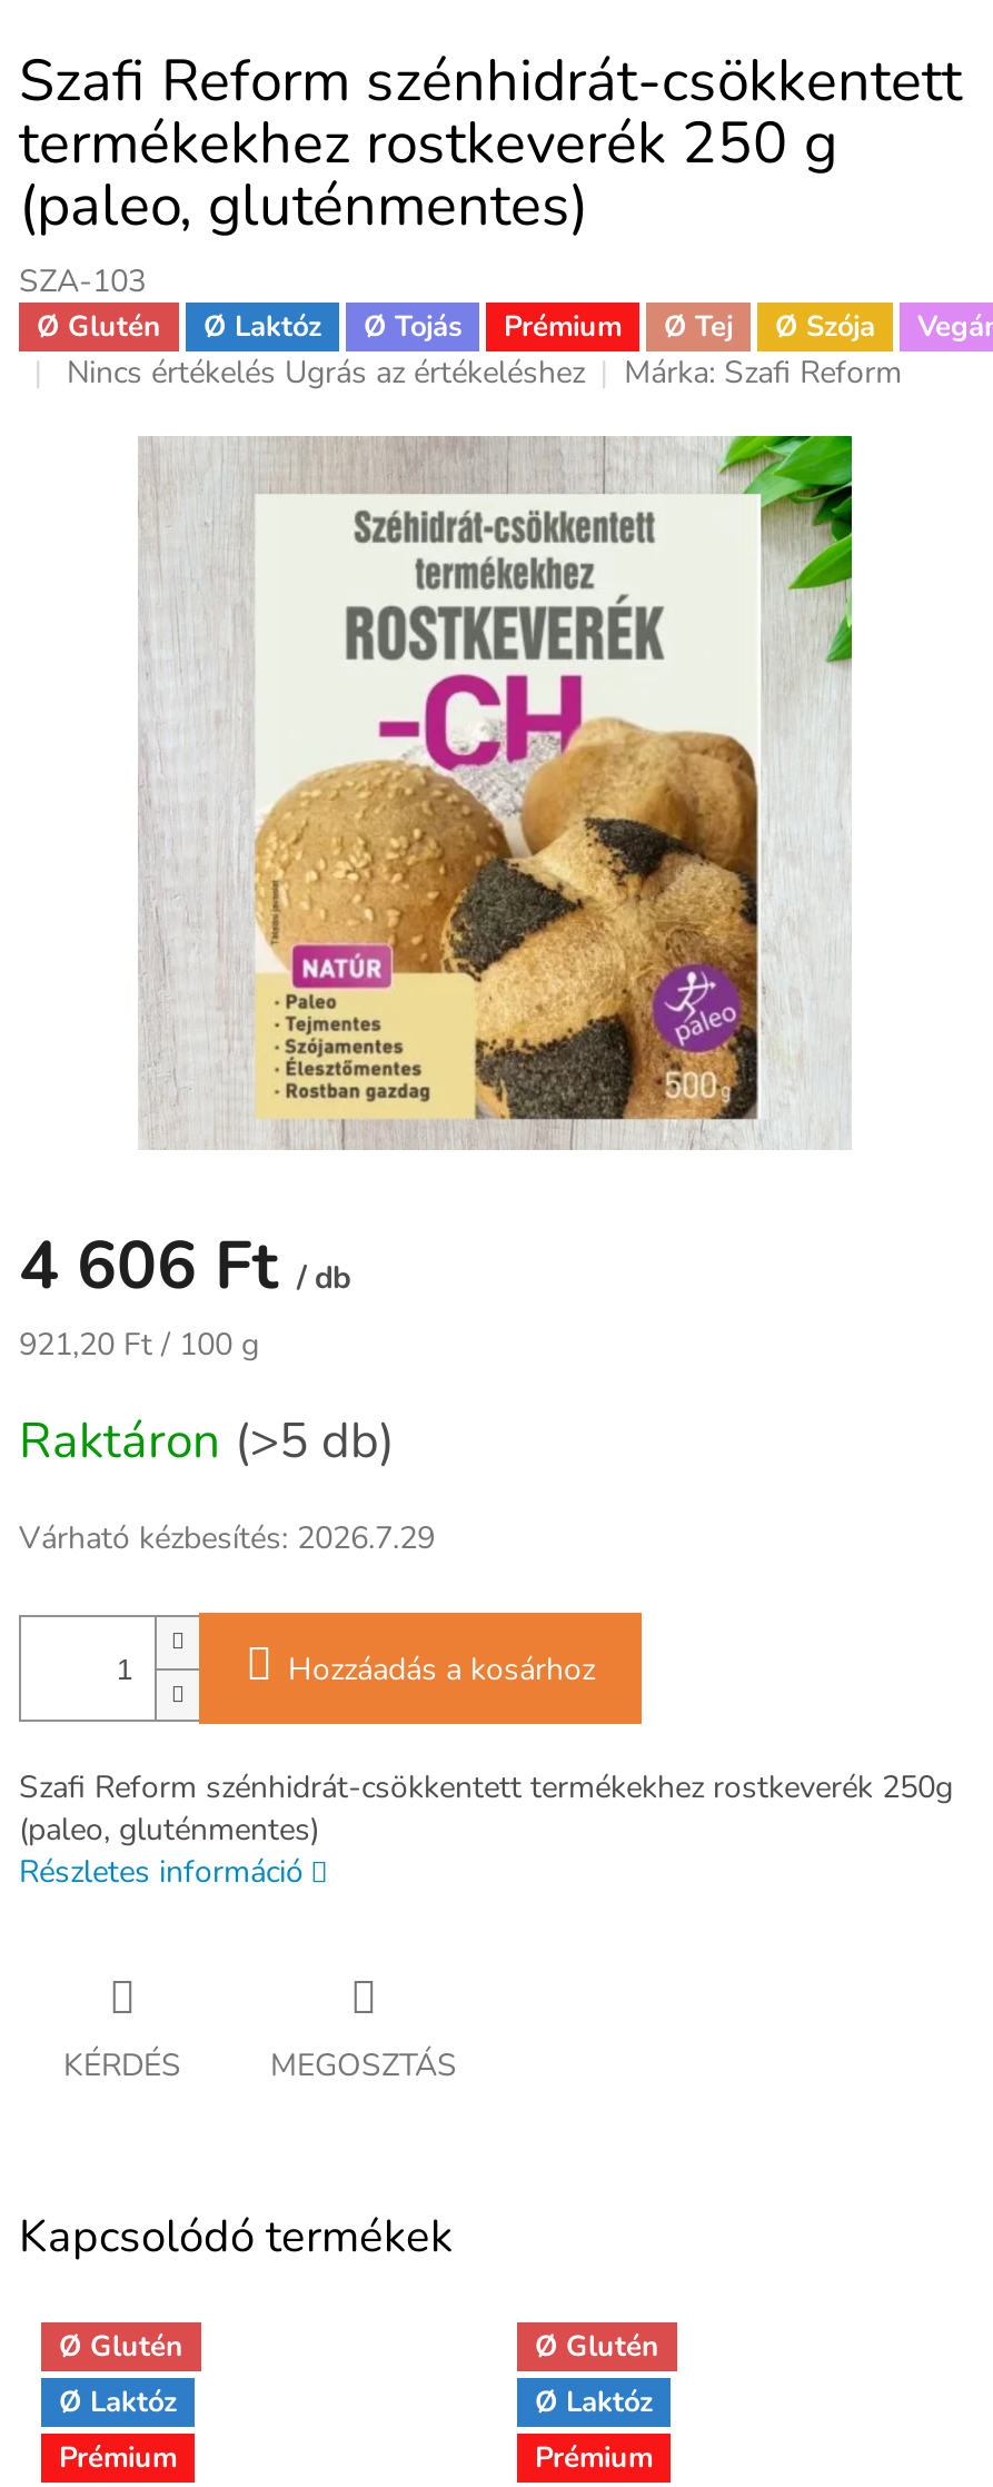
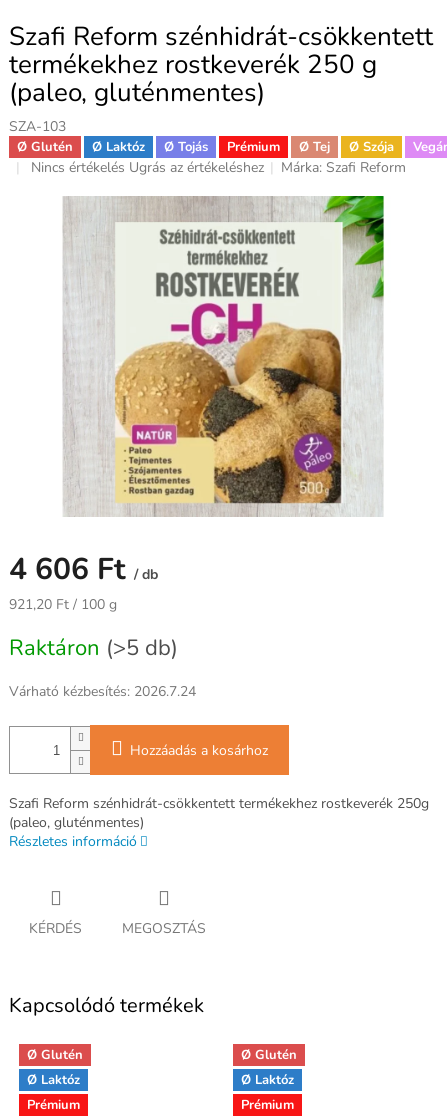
[19,1518,435,1560] Várható kézbesítés: 2026.7.29 -> [9,682,196,701] Várható kézbesítés: 2026.7.24

